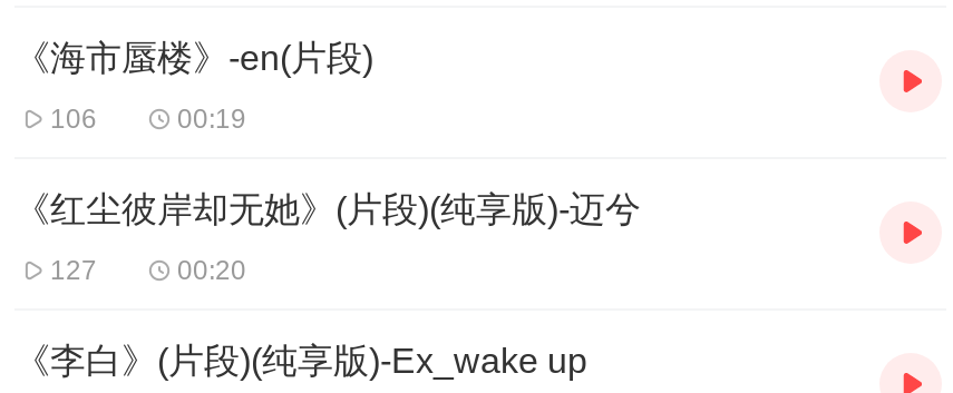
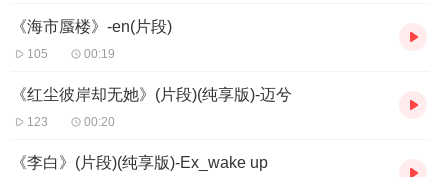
[50,103,97,134] 106 -> [27,47,48,61] 105
[50,255,97,286] 127 -> [27,115,48,129] 123

